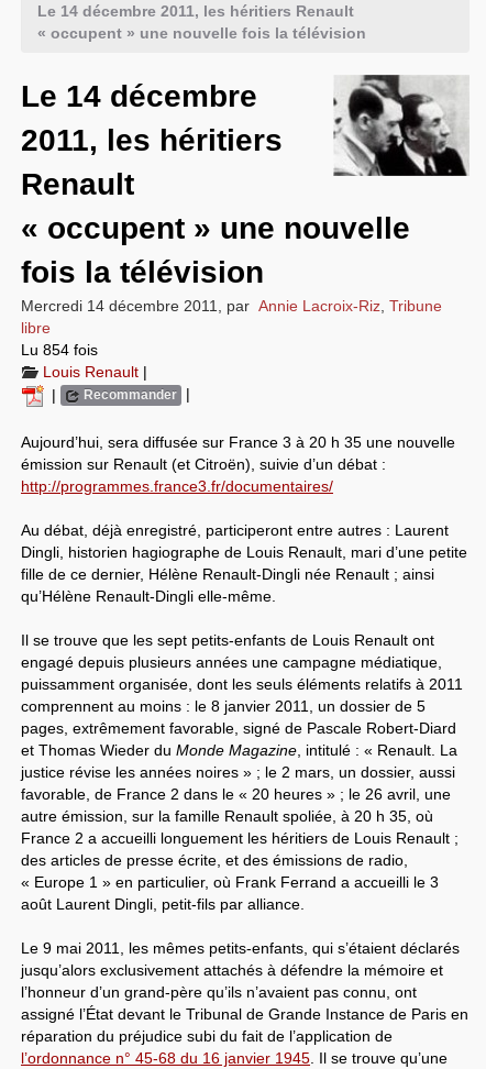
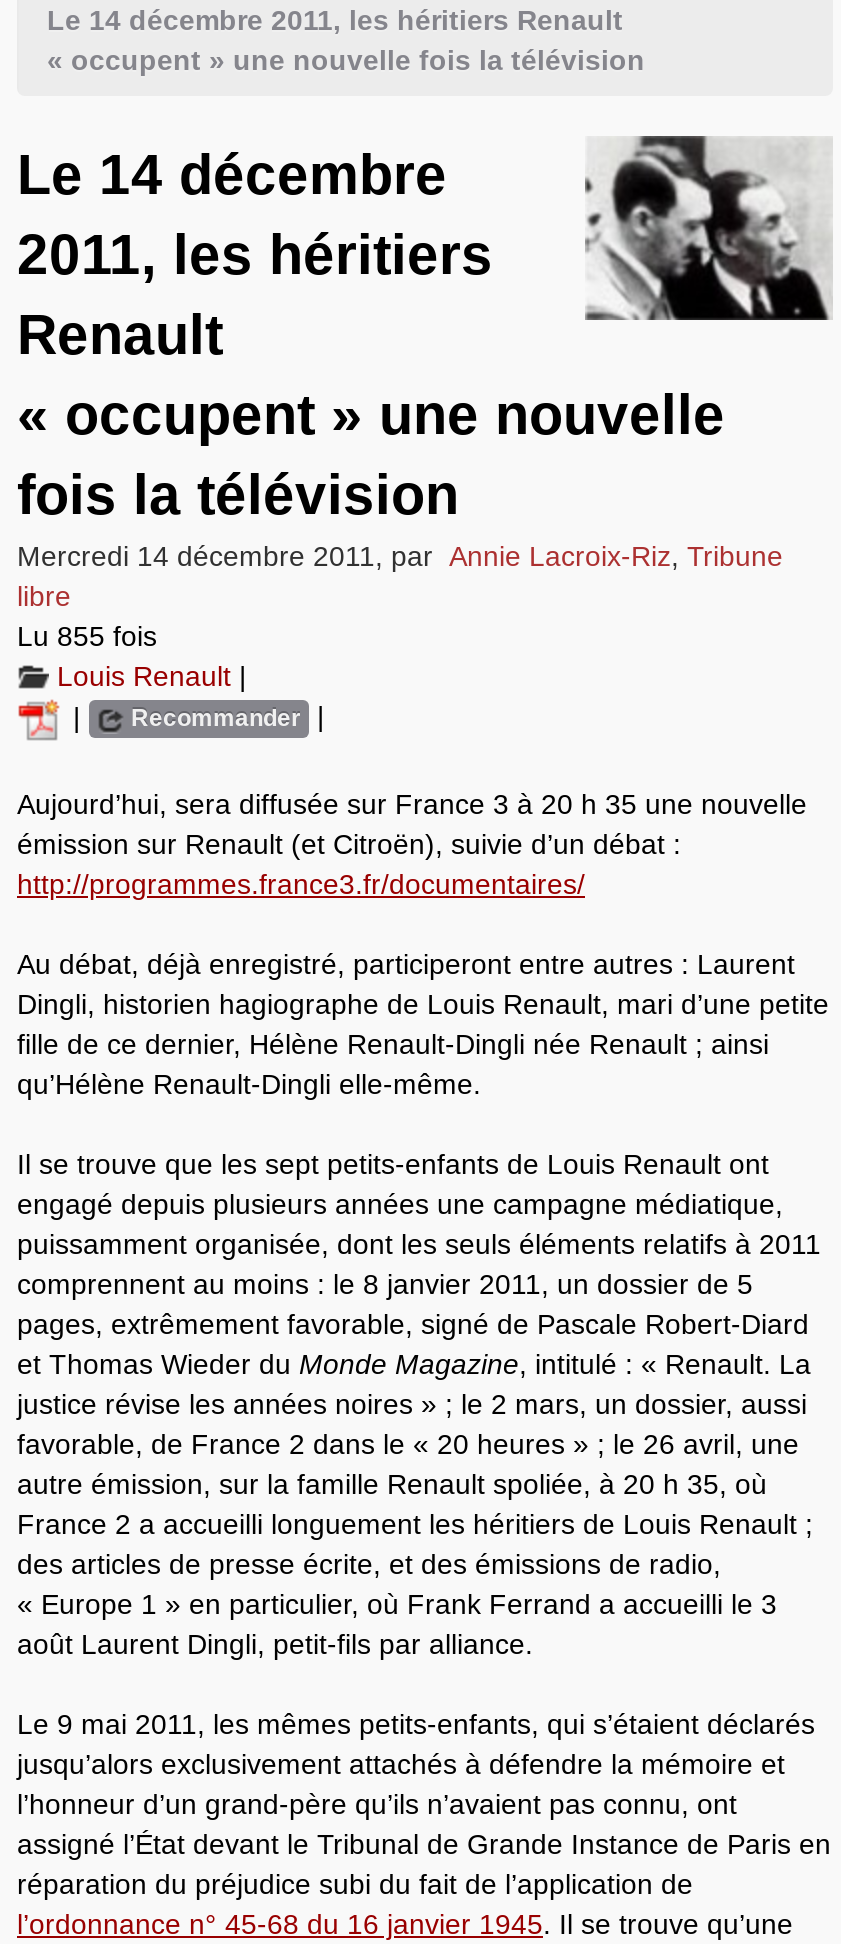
[21,341,98,358] Lu 854 fois -> [17,619,157,651] Lu 855 fois

